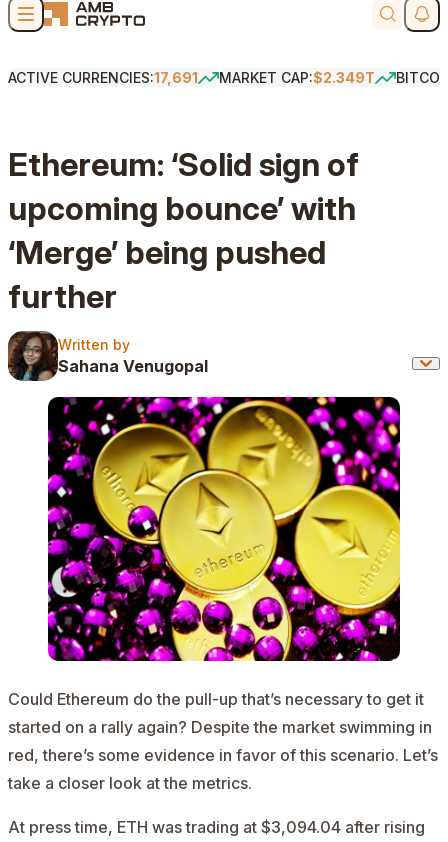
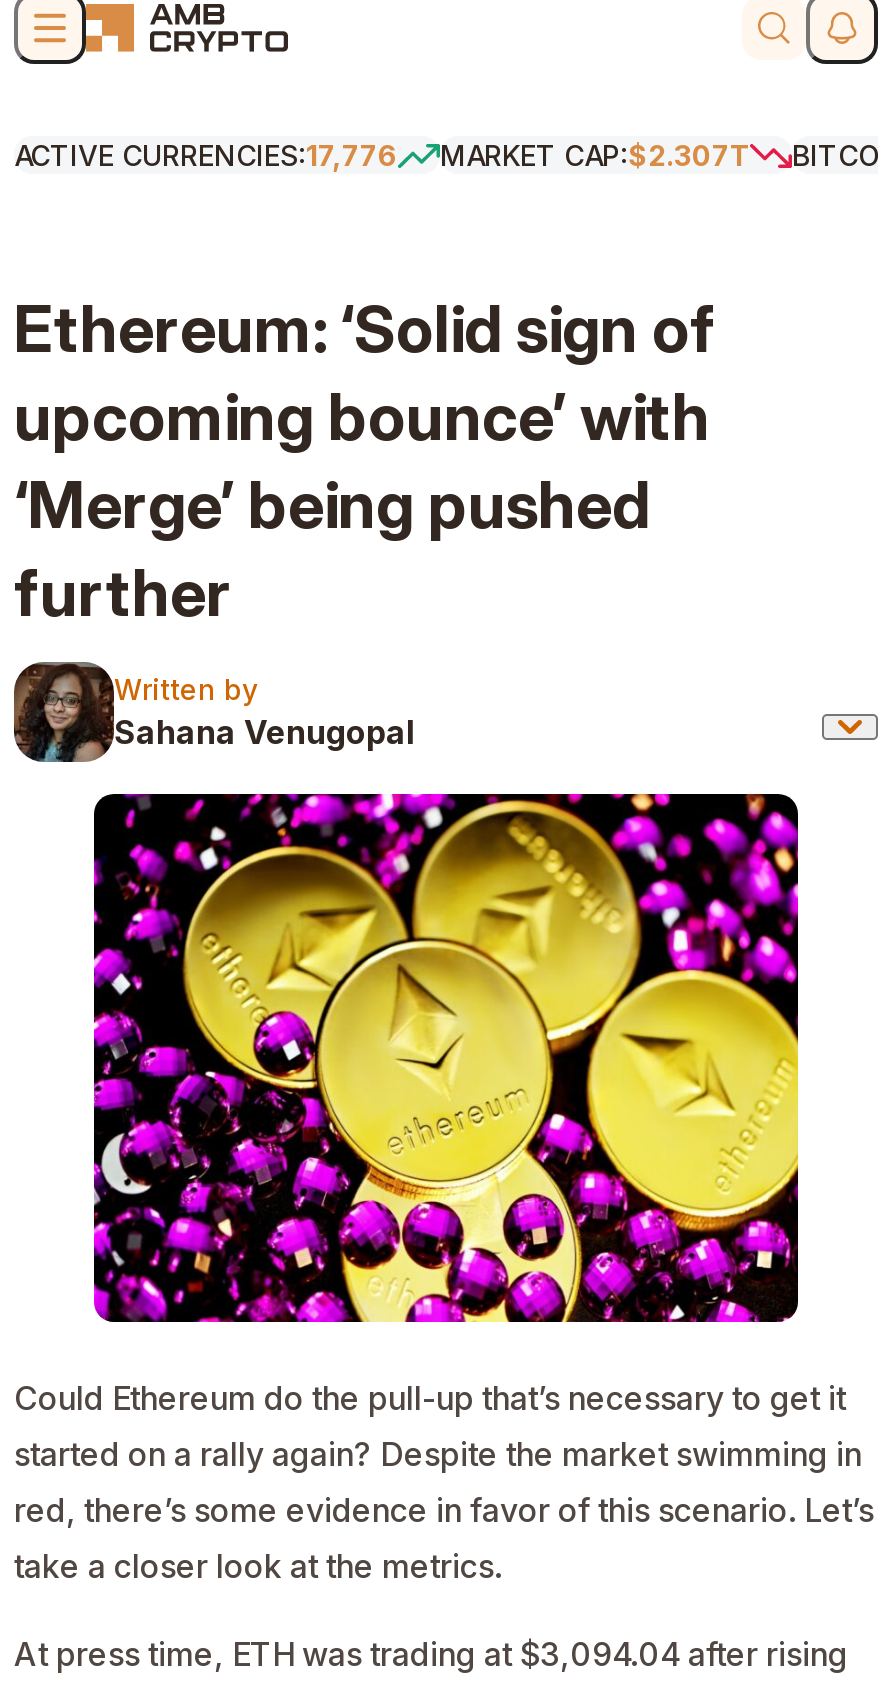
[8,69,198,86] ACTIVE CURRENCIES:17,691 -> [14,138,398,172] ACTIVE CURRENCIES:17,776
[219,69,375,86] MARKET CAP:$2.349T -> [440,138,750,172] MARKET CAP:$2.307T

